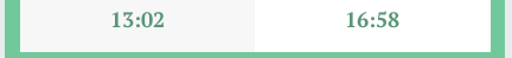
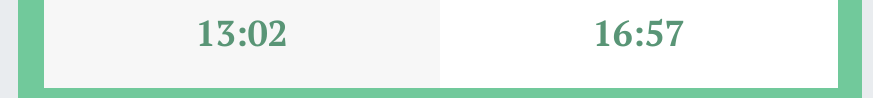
[345,5,400,33] 16:58 -> [592,8,684,56] 16:57

